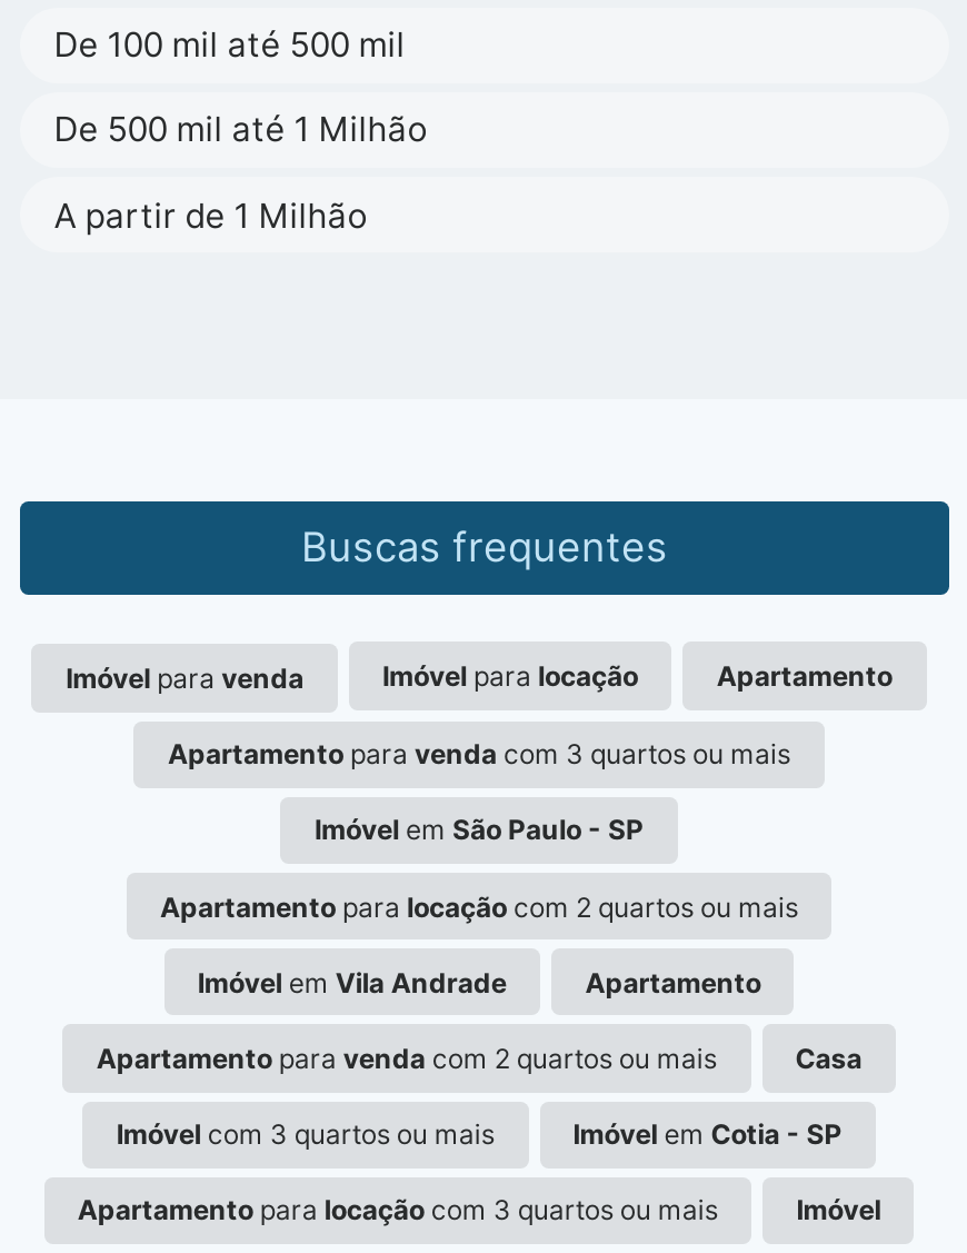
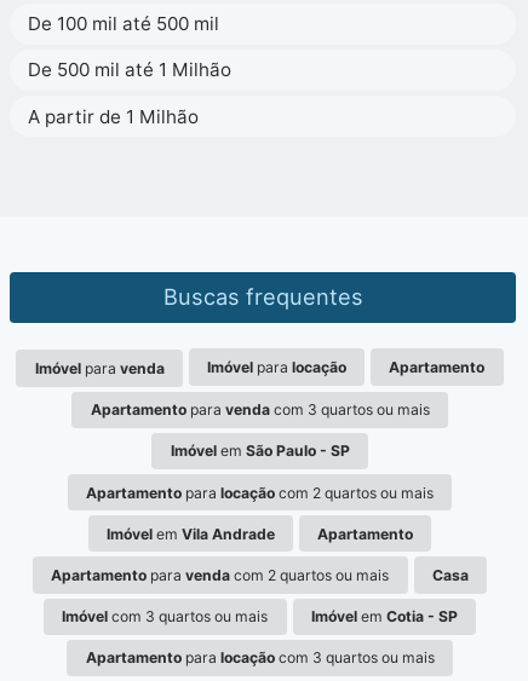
[796,1194,881,1227] Imóvel -> none

